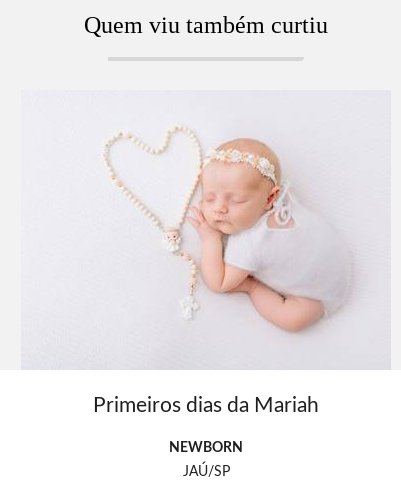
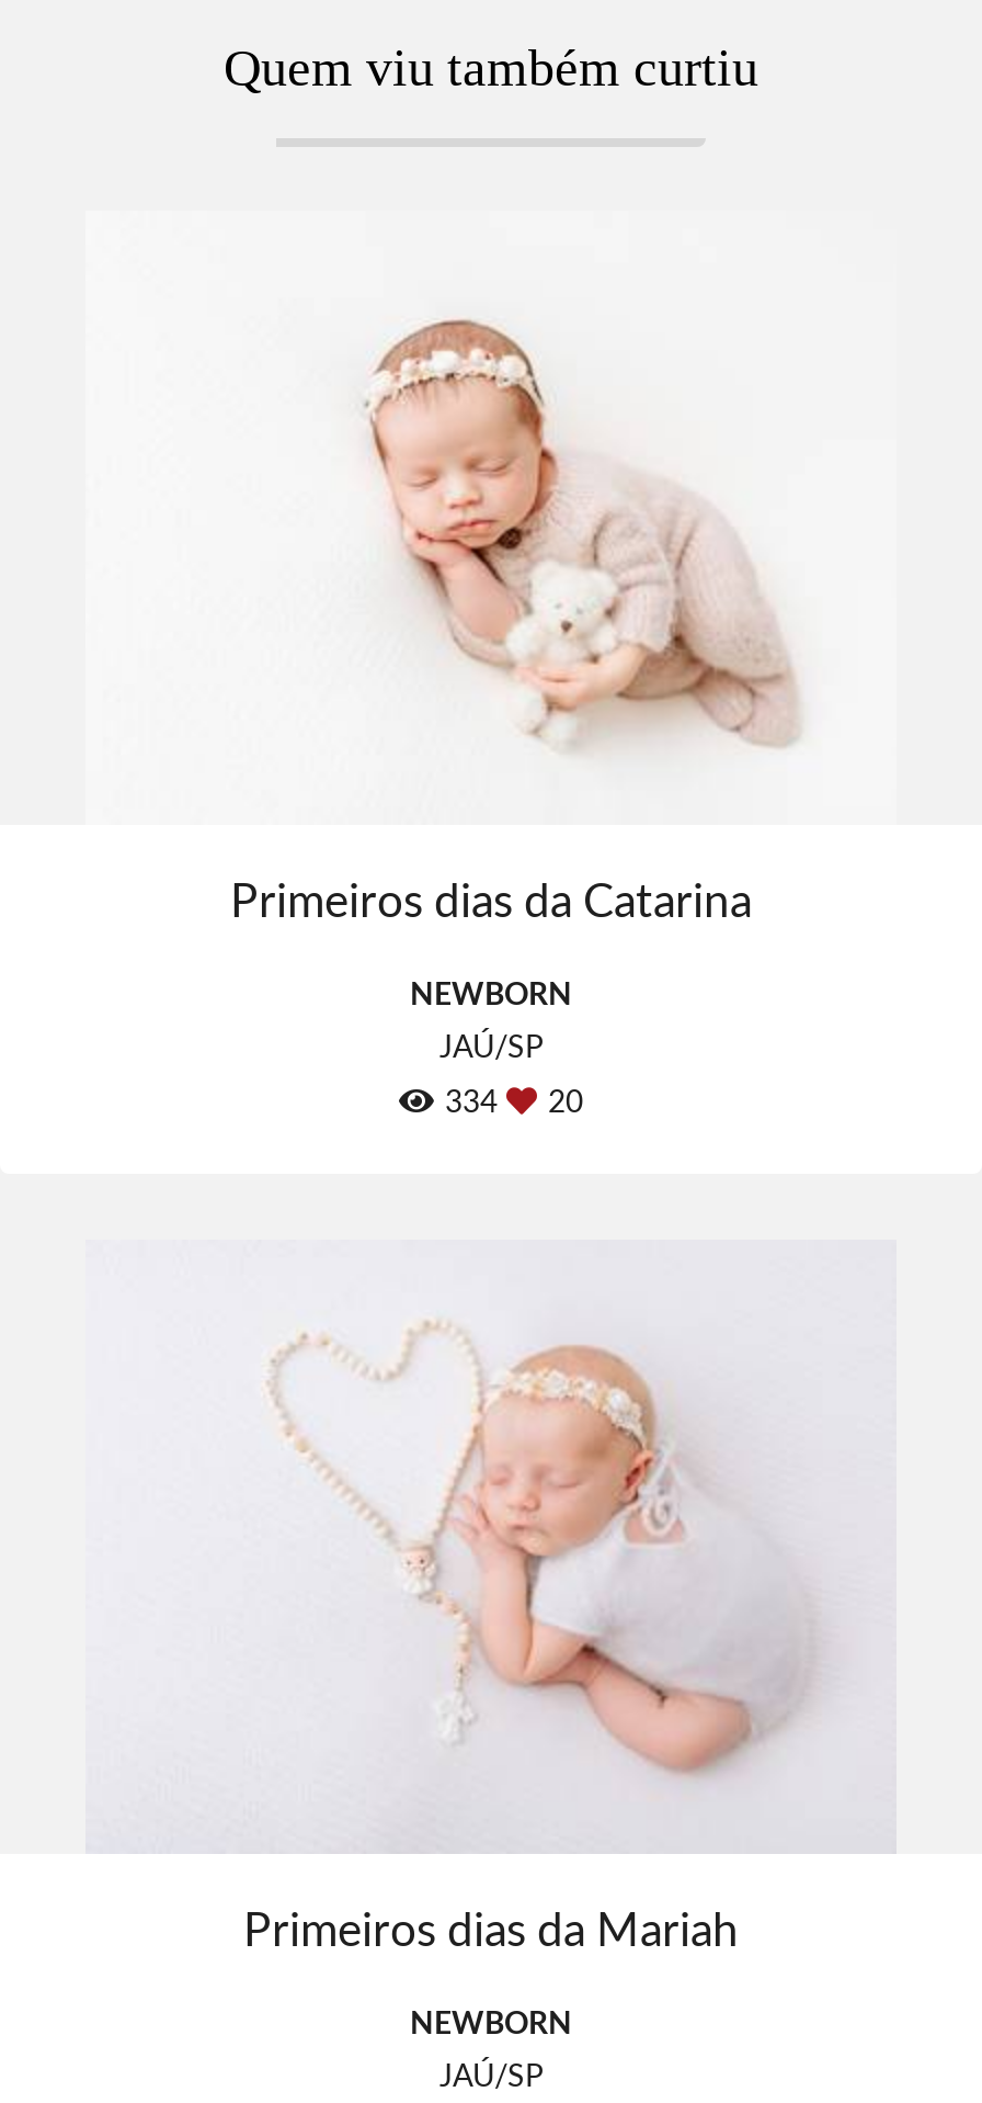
none -> [230,880,752,1119] Primeiros dias da Catarina | NEWBORN | JAÚ/SP | 334 | 20
none -> [362,318,800,750] [image]

